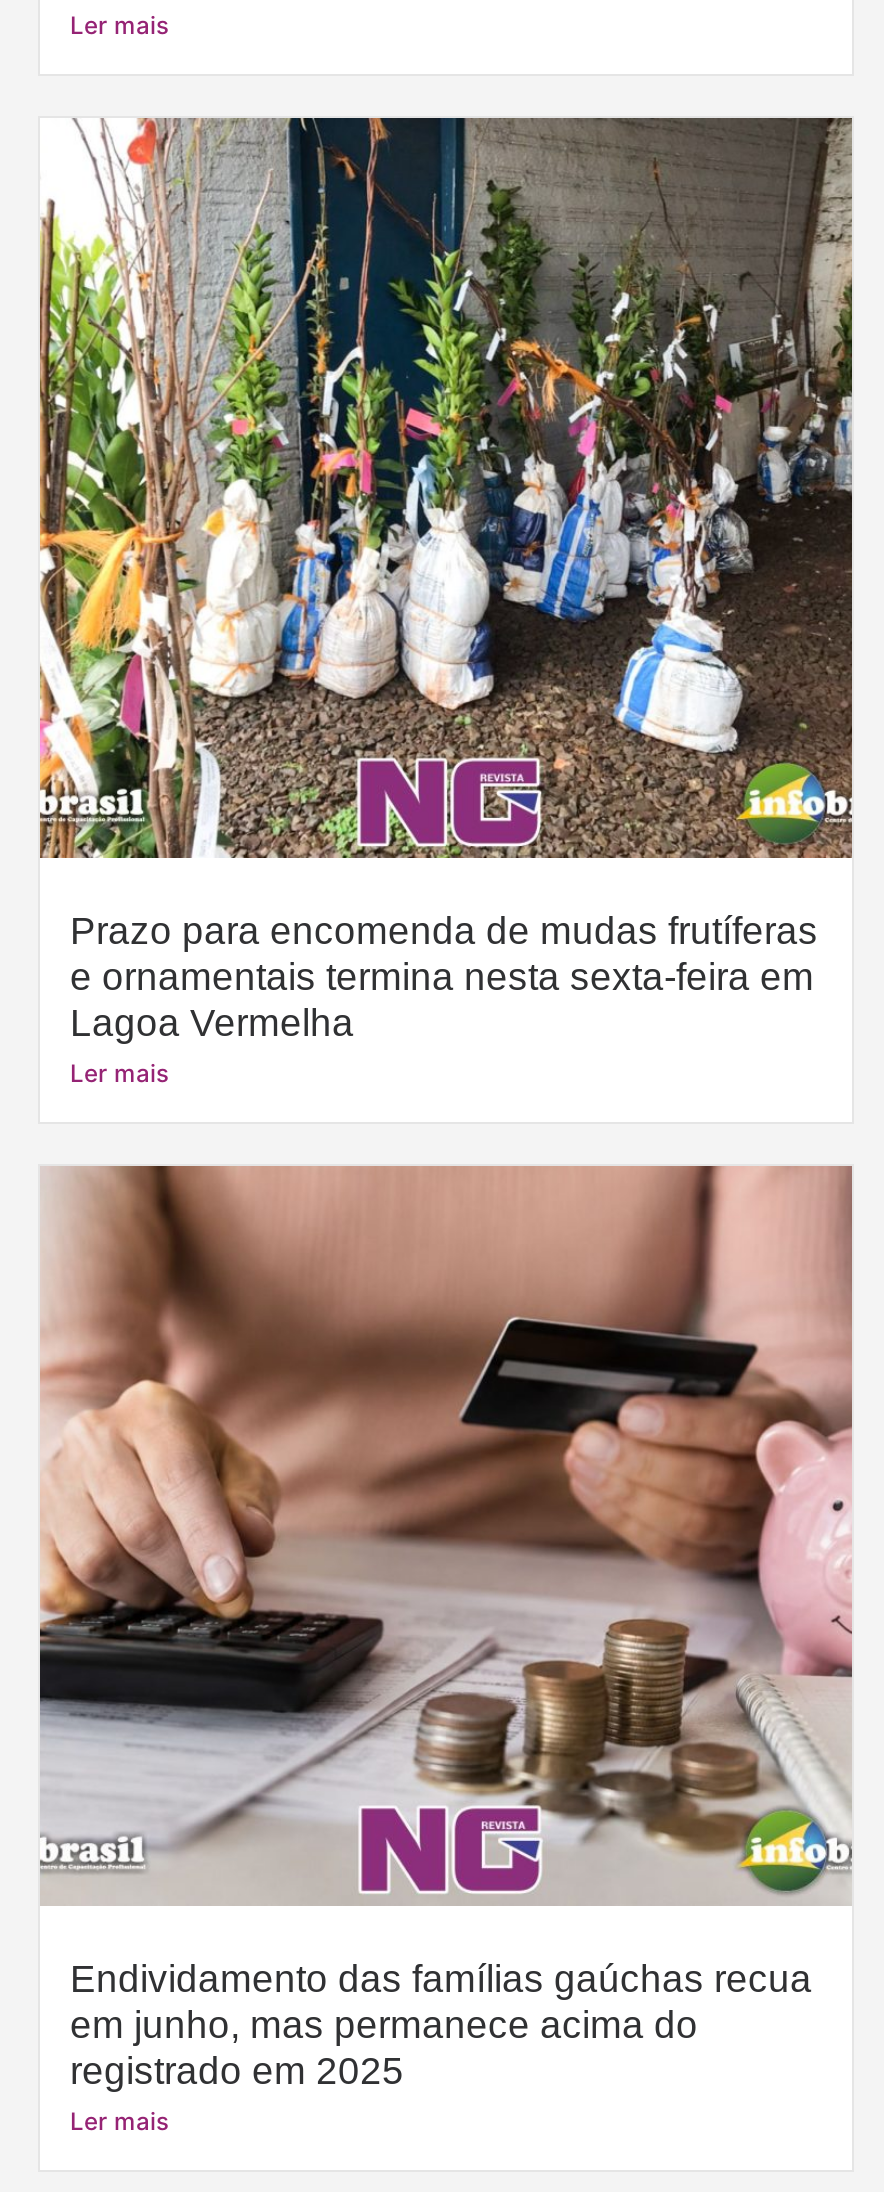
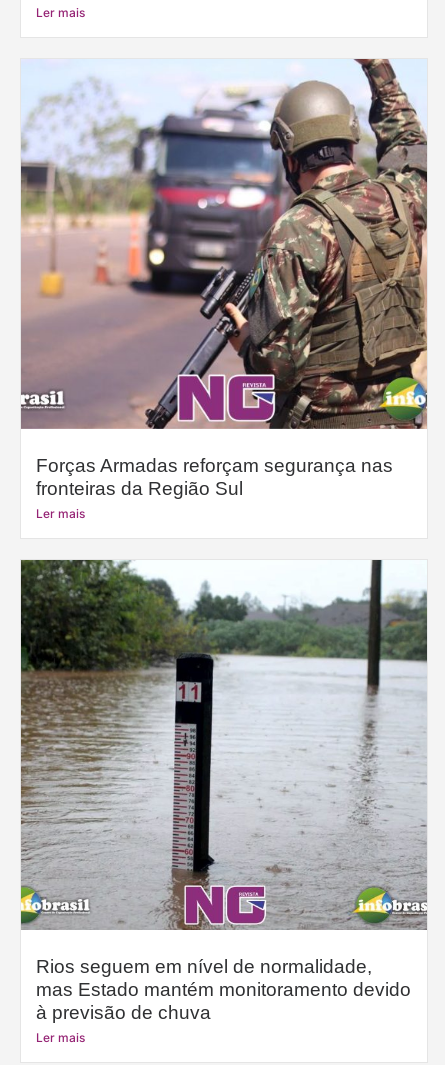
[38,116,854,1043] [image] | Prazo para encomenda de mudas frutíferas | e ornamentais termina nesta sexta-feira em | Lagoa Vermelha -> [20,59,427,499] [image] | Forças Armadas reforçam segurança nas | fronteiras da Região Sul
[38,1164,854,2091] [image] | Endividamento das famílias gaúchas recua | em junho, mas permanece acima do | registrado em 2025 -> [20,559,428,1023] [image] | Rios seguem em nível de normalidade, | mas Estado mantém monitoramento devido | à previsão de chuva

